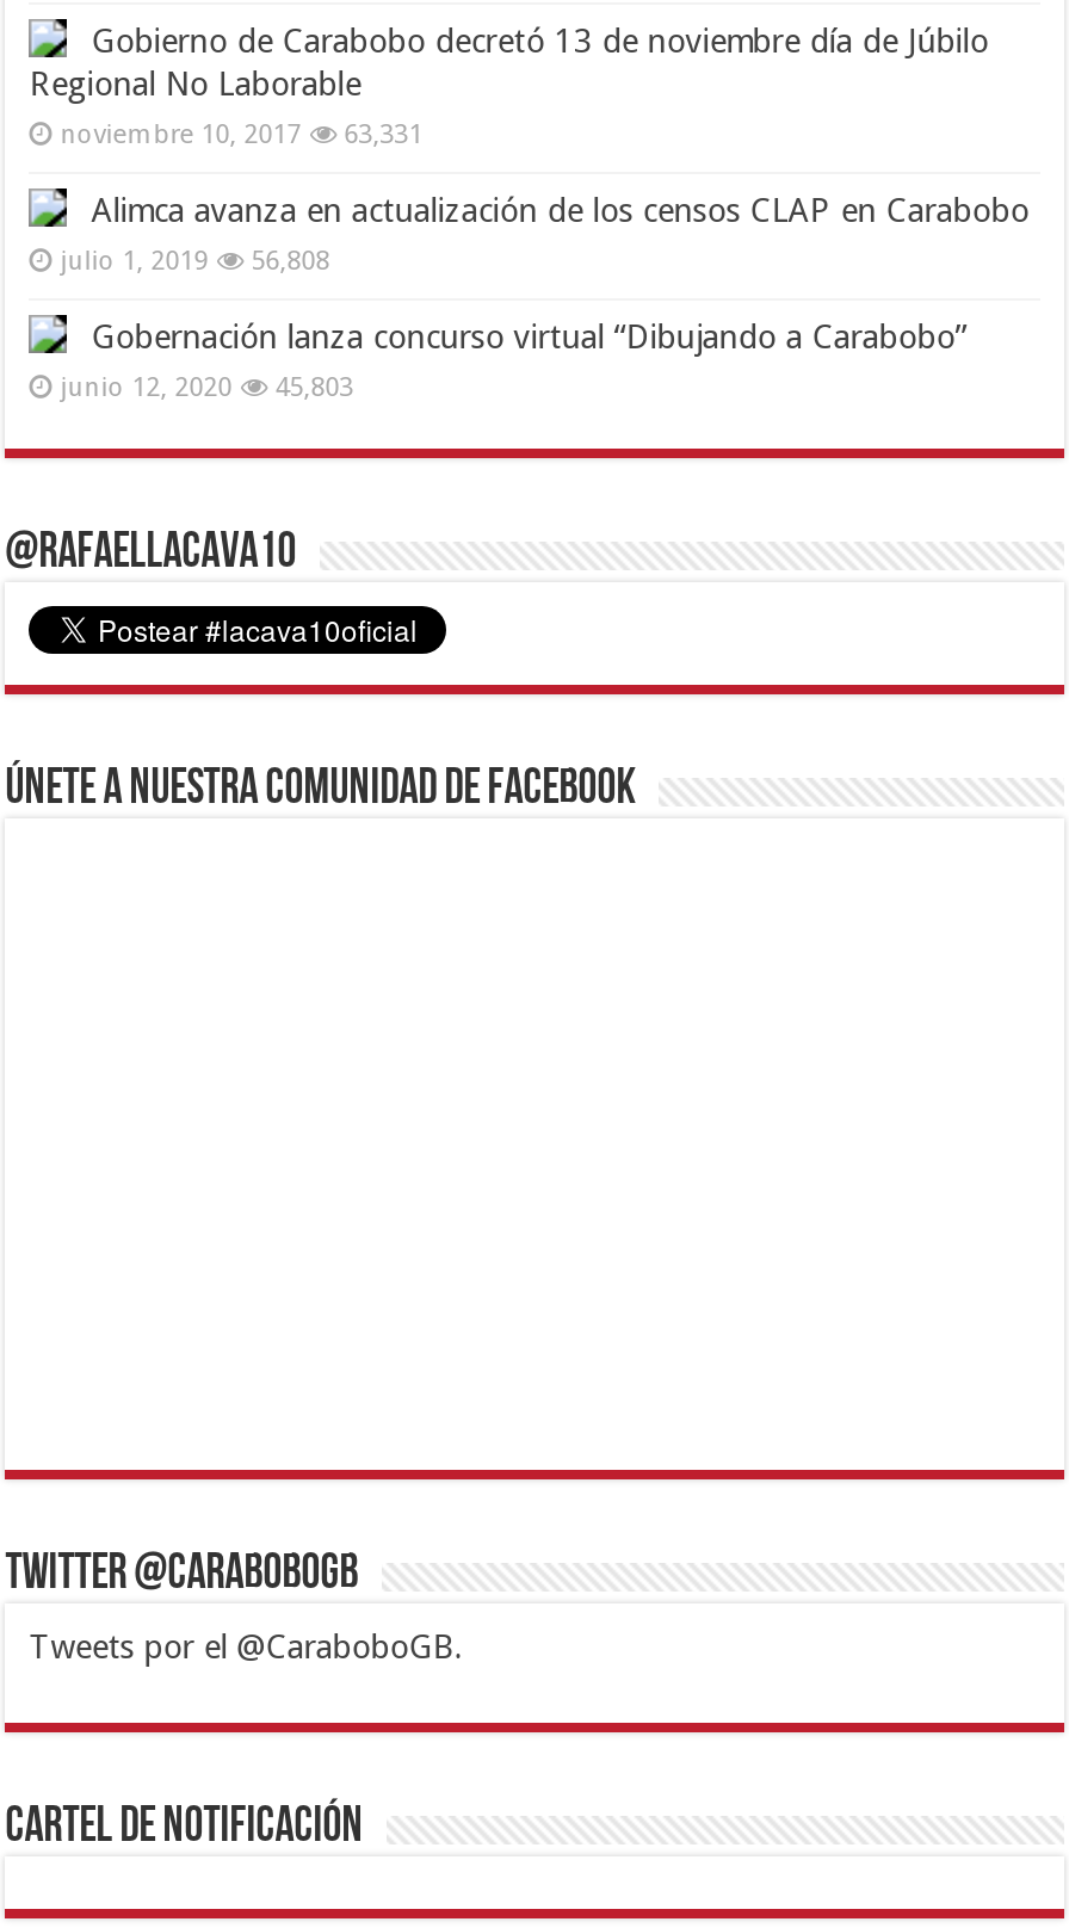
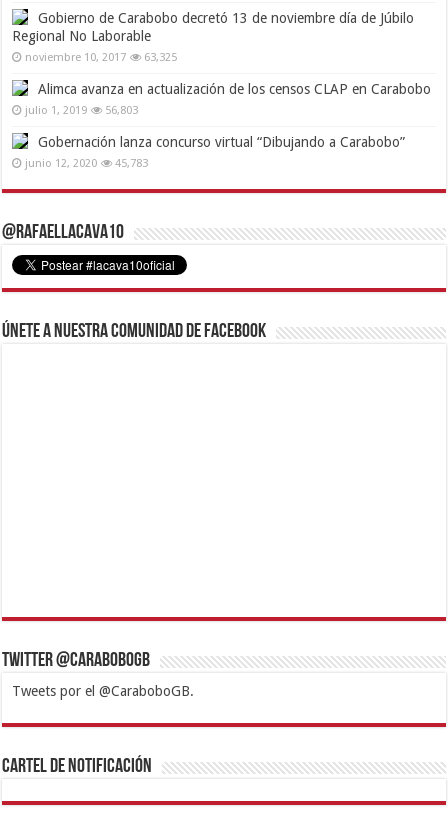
[60,120,423,151] noviembre 10, 2017 63,331 -> [25,51,177,64] noviembre 10, 2017 63,325
[60,246,330,278] julio 1, 2019 56,808 -> [25,104,138,117] julio 1, 2019 56,803
[60,373,354,404] junio 12, 2020 45,803 -> [25,157,148,170] junio 12, 2020 45,783

